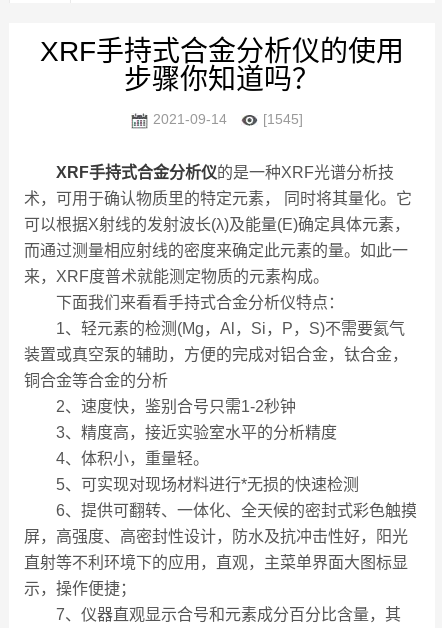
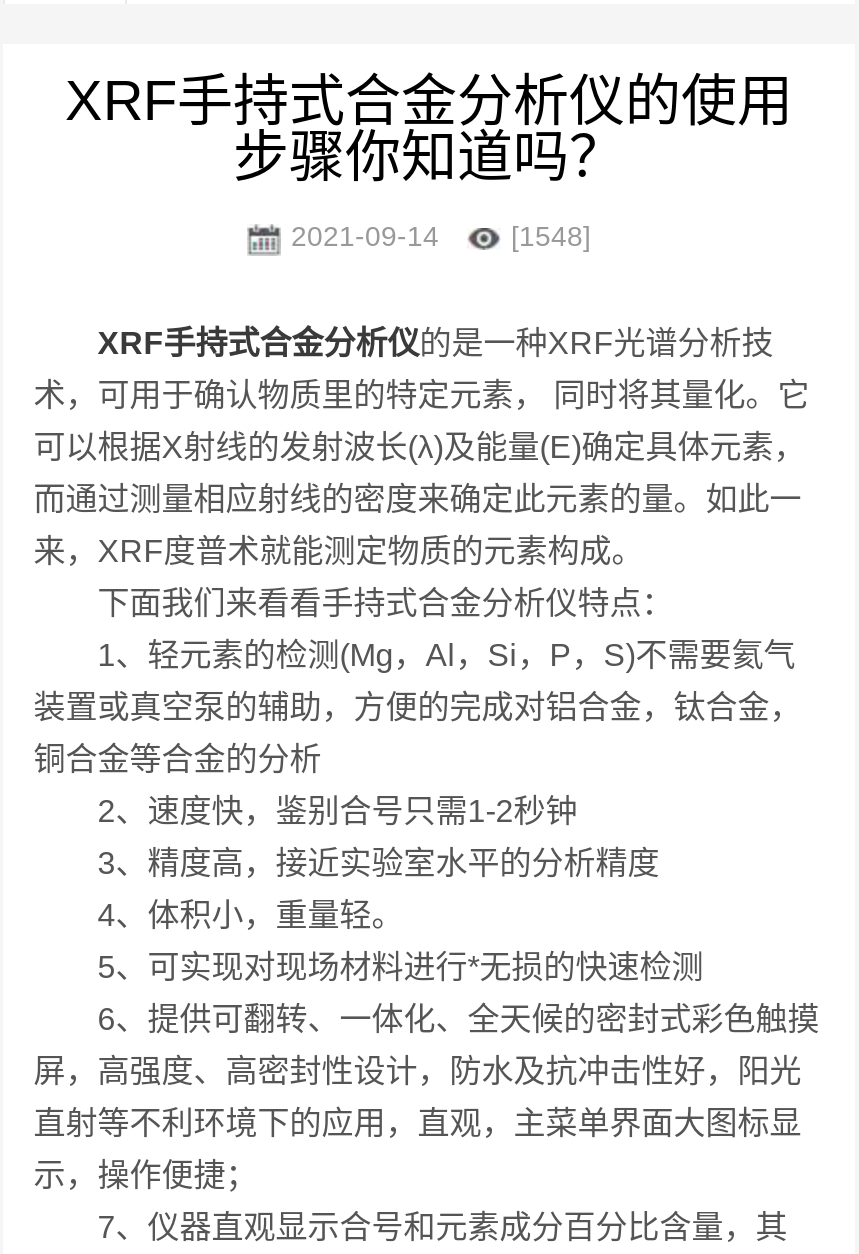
[263,111,303,127] [1545] -> [511,220,591,252] [1548]

